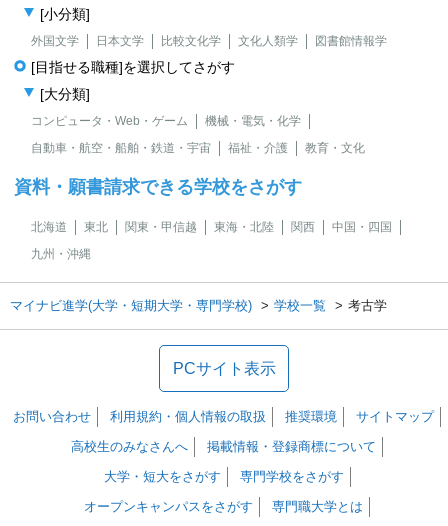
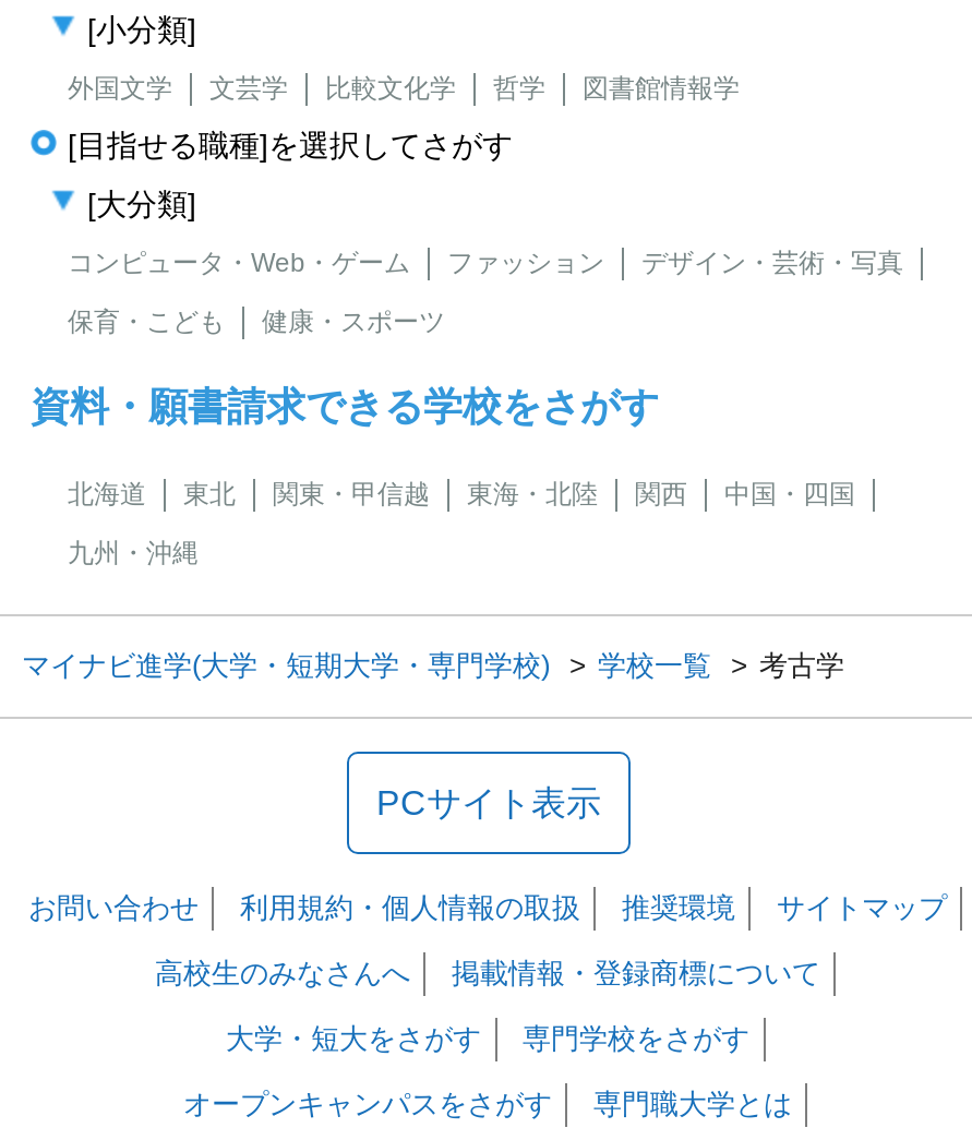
[96,34,144,48] 日本文学 -> [209,72,288,103] 文芸学
[238,34,298,48] 文化人類学 -> [493,72,545,103] 哲学
[205,114,301,128] 機械・電気・化学 -> [447,247,903,278] ファッション | デザイン・芸術・写真
[31,141,365,155] 自動車・航空・船舶・鉄道・宇宙 | 福祉・介護 | 教育・文化 -> [68,306,445,336] 保育・こども | 健康・スポーツ

